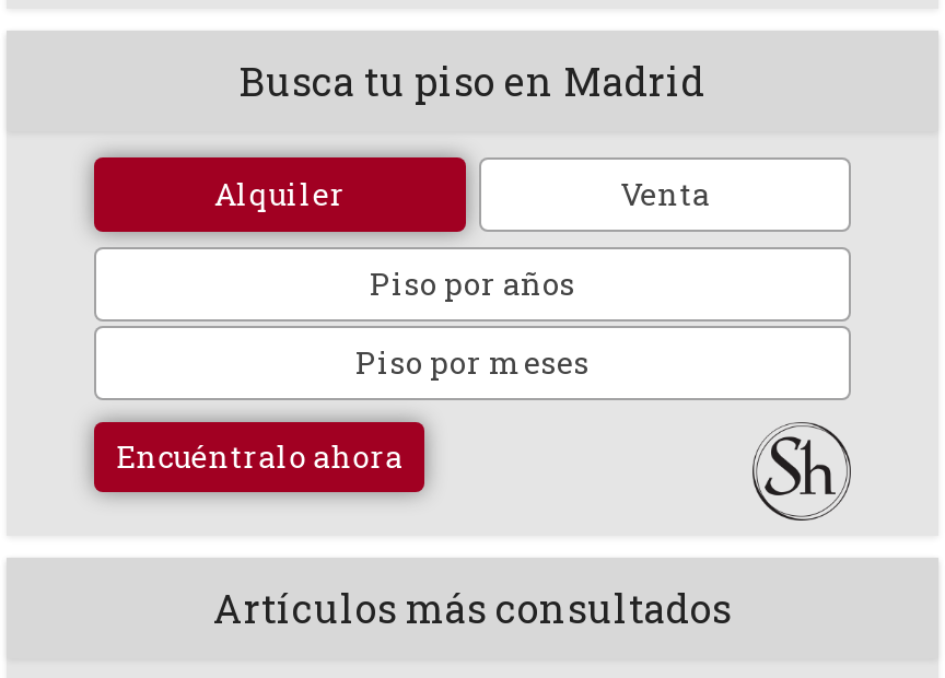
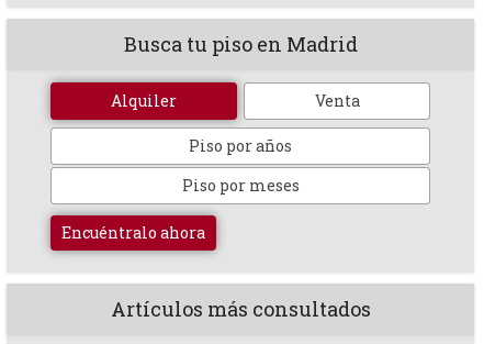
[750,422,851,523] [image] -> none

